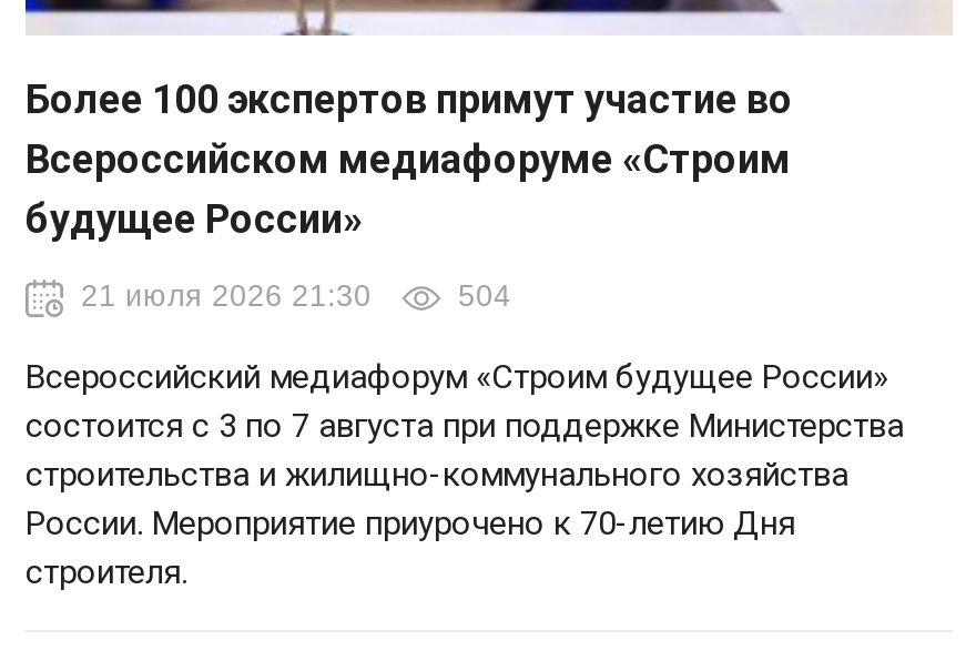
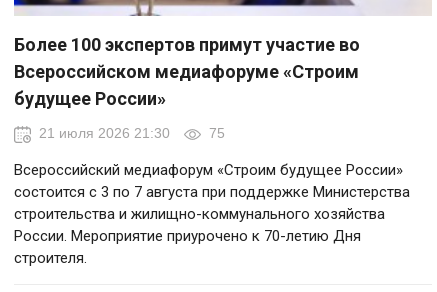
[458,279,511,313] 504 -> [209,126,225,141] 75

